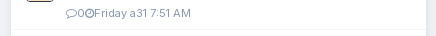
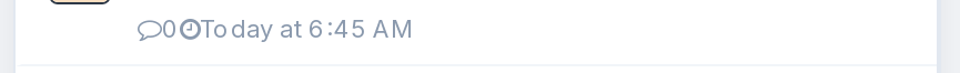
[77,6,191,20] 0 Friday a31 7:51 AM -> [162,13,413,44] 0 Today at 6:45 AM

